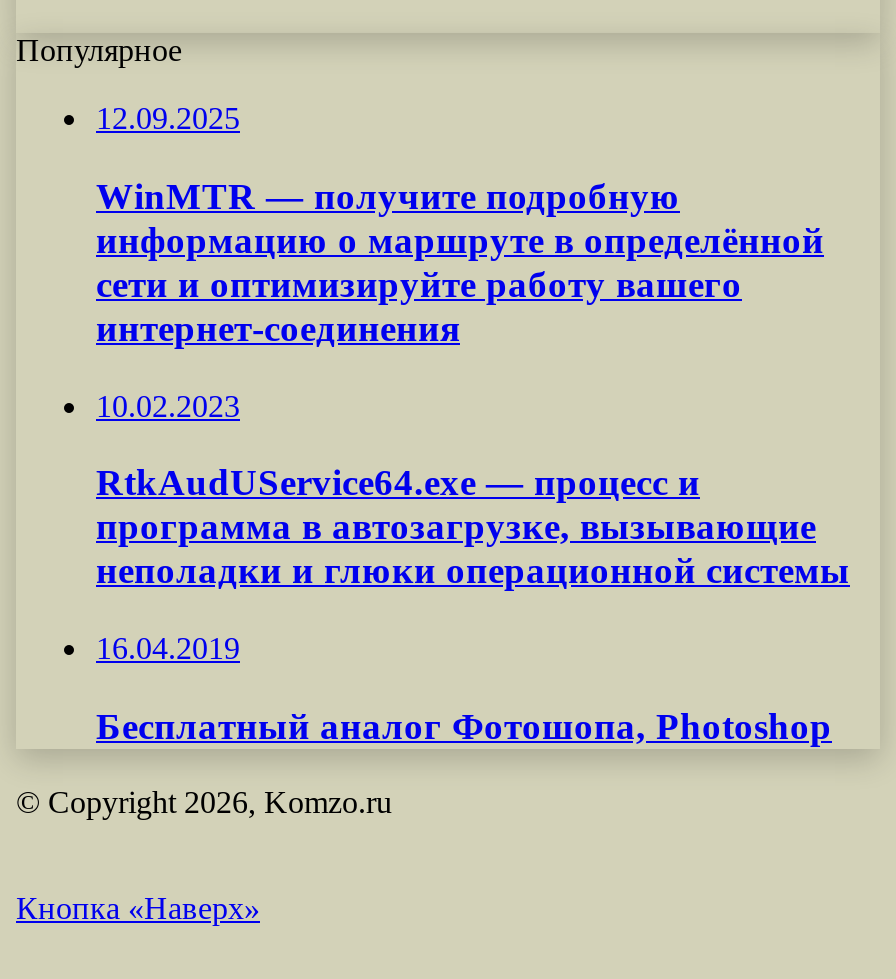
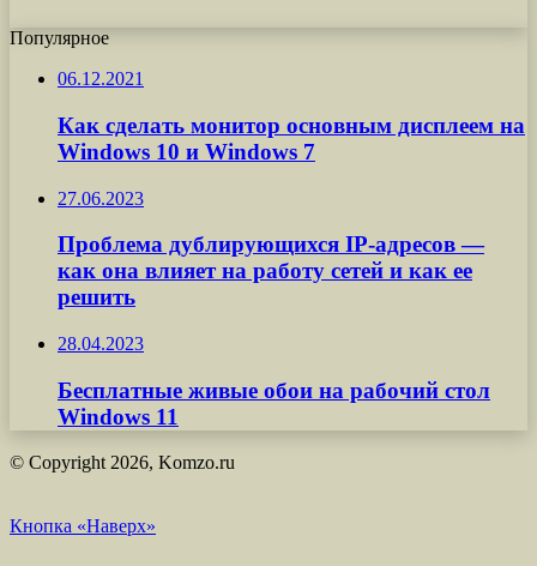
[96,101,240,135] 12.09.2025 -> [58,68,144,89] 06.12.2021
[96,175,824,349] WinMTR — получите подробную | информацию о маршруте в определённой | сети и оптимизируйте работу вашего | интернет-соединения -> [58,112,525,164] Как сделать монитор основным дисплеем на | Windows 10 и Windows 7
[96,388,240,422] 10.02.2023 -> [58,188,144,208] 27.06.2023
[96,461,850,591] RtkAudUService64.exe — процесс и | программа в автозагрузке, вызывающие | неполадки и глюки операционной системы -> [58,232,484,310] Проблема дублирующихся IP-адресов — | как она влияет на работу сетей и как ее | решить
[96,631,240,665] 16.04.2019 -> [58,333,144,354] 28.04.2023
[96,704,832,746] Бесплатный аналог Фотошопа, Photoshop -> [58,377,490,429] Бесплатные живые обои на рабочий стол | Windows 11

